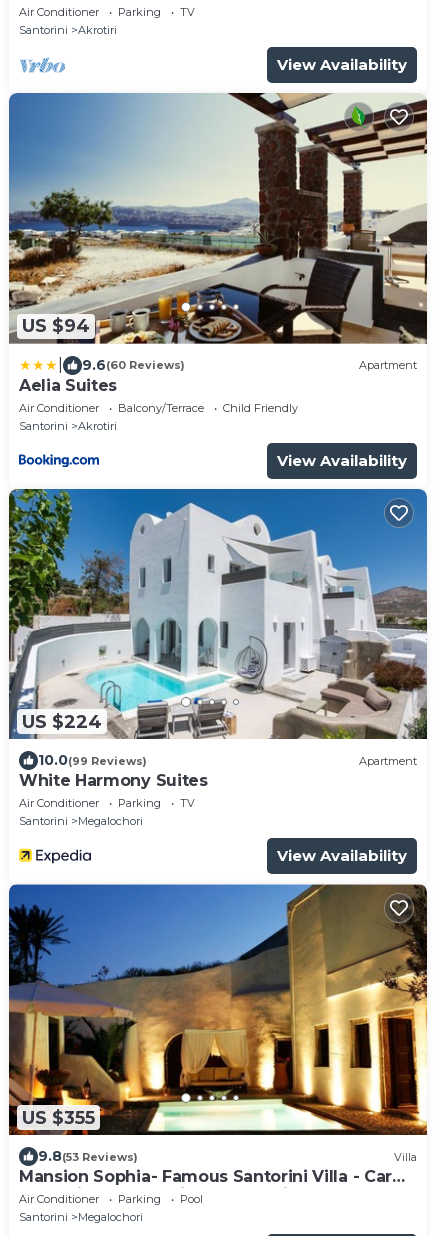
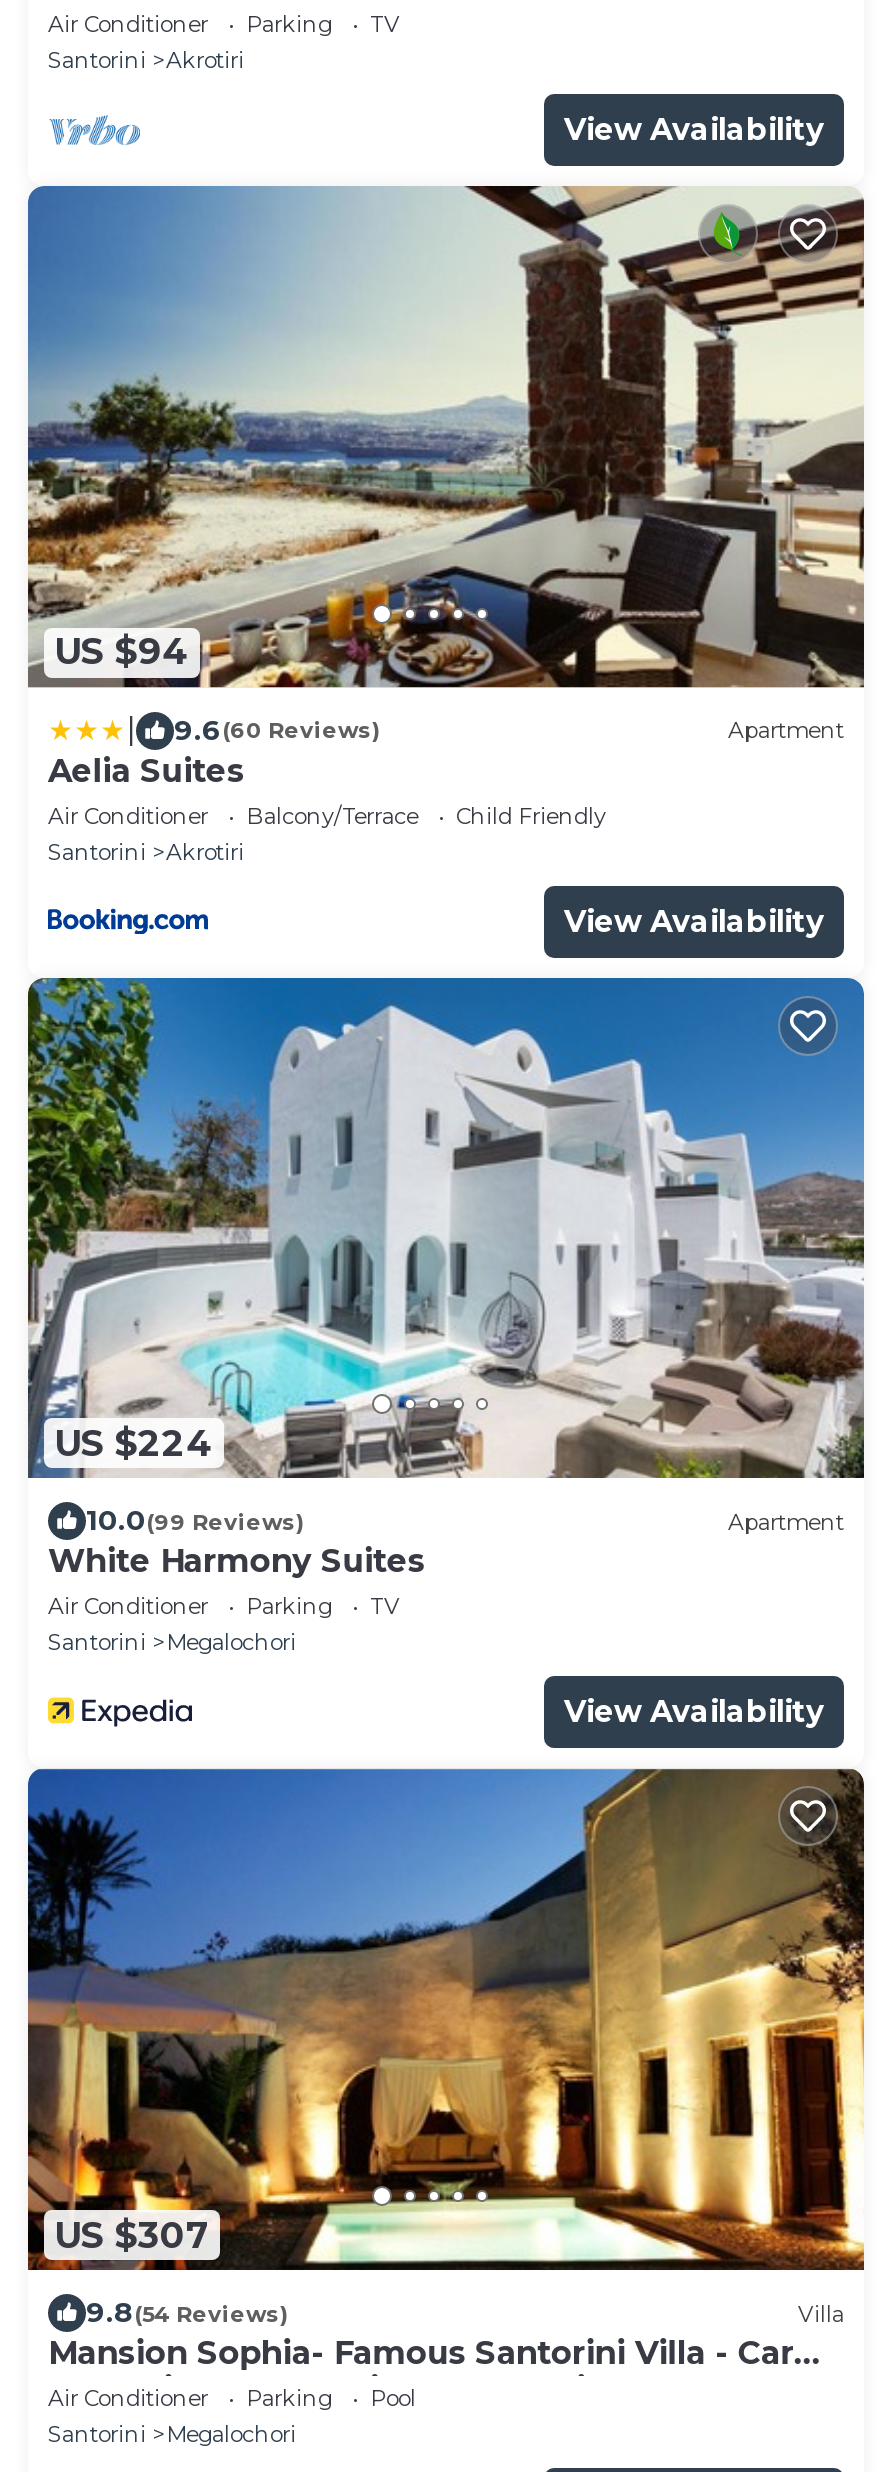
[22,1107,95,1129] US $355 -> [54,2213,210,2257] US $307
[38,1147,138,1165] 9.8(53 Reviews) -> [86,2294,288,2330] 9.8(54 Reviews)

